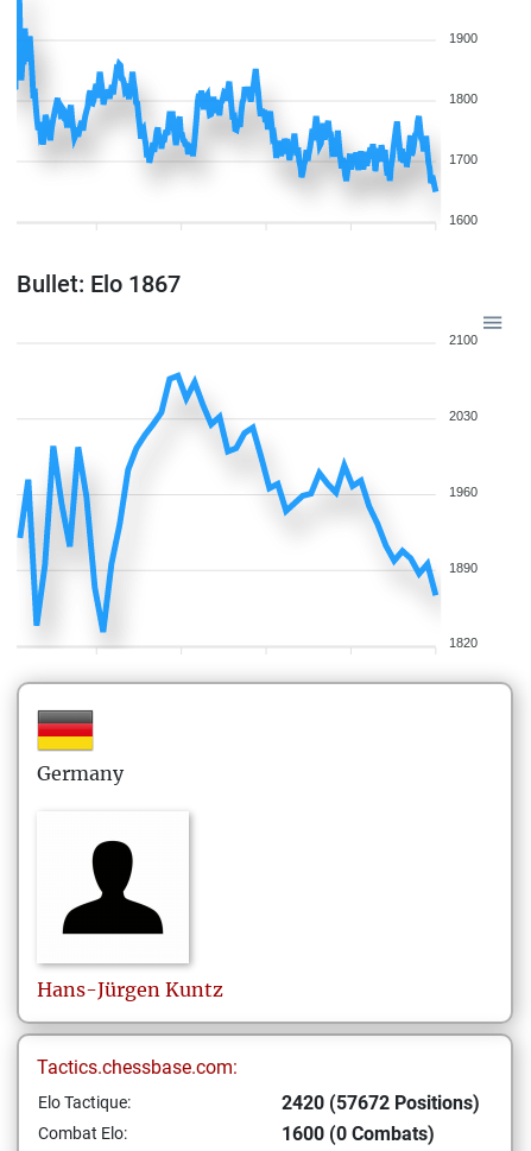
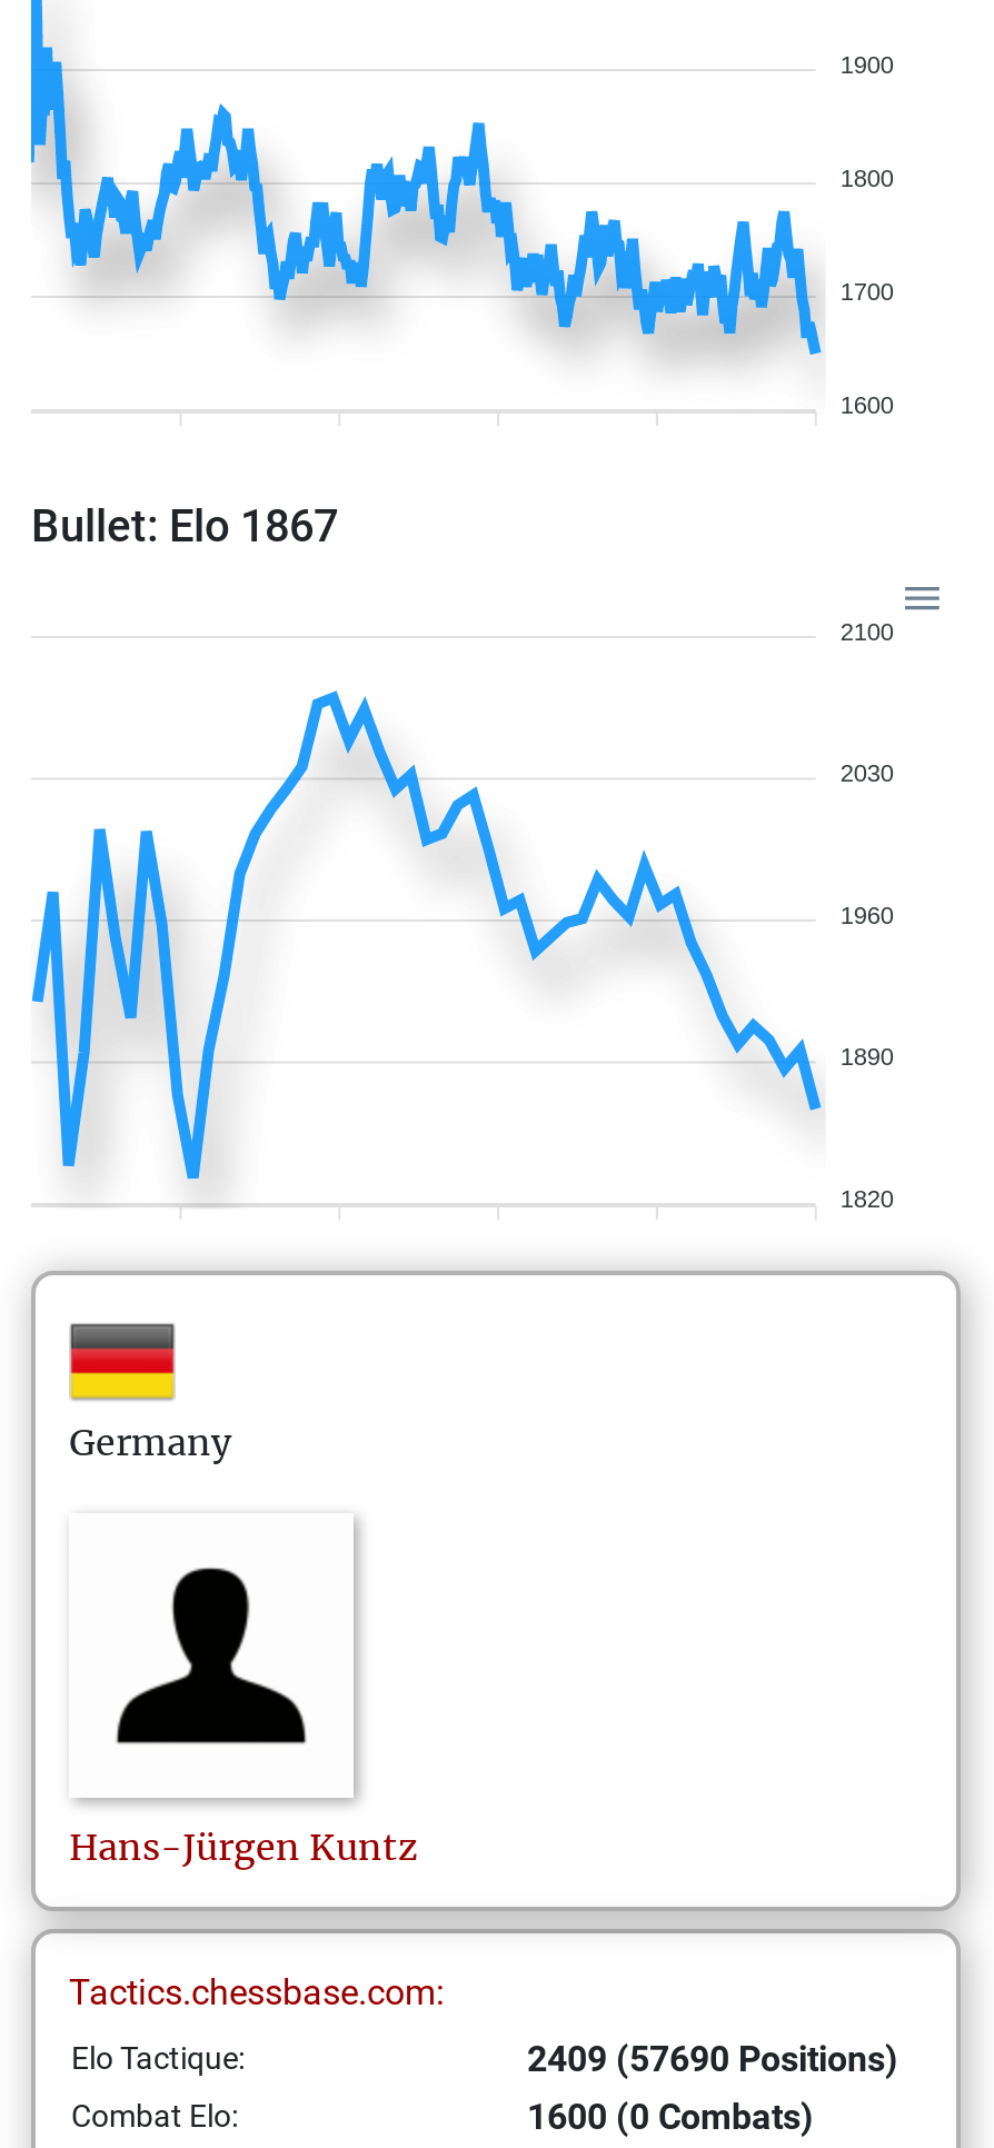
[282,1092,480,1114] 2420 (57672 Positions) -> [527,2038,898,2080] 2409 (57690 Positions)

